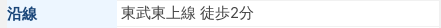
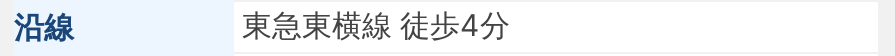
[117,3,254,22] 東武東上線 徒歩2分 -> [234,6,510,44] 東急東横線 徒歩4分

